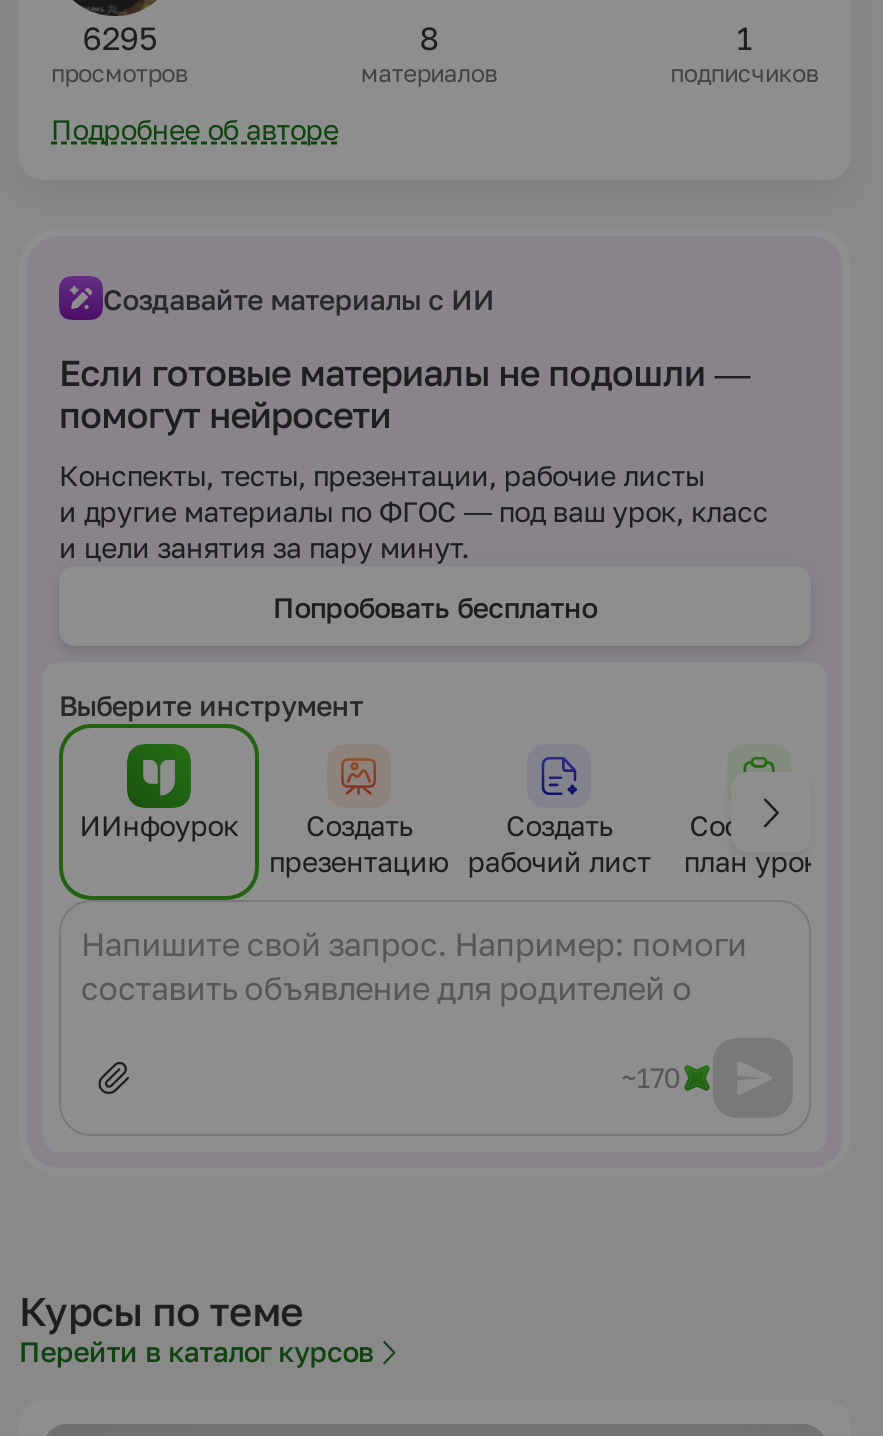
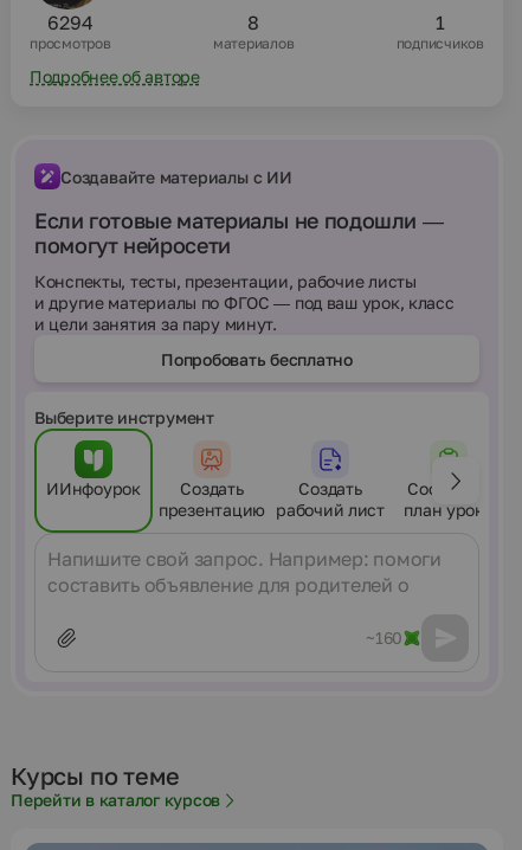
[83,19,157,59] 6295 -> [48,11,93,35] 6294
[621,1061,681,1095] ~170 -> [366,628,402,648] ~160

